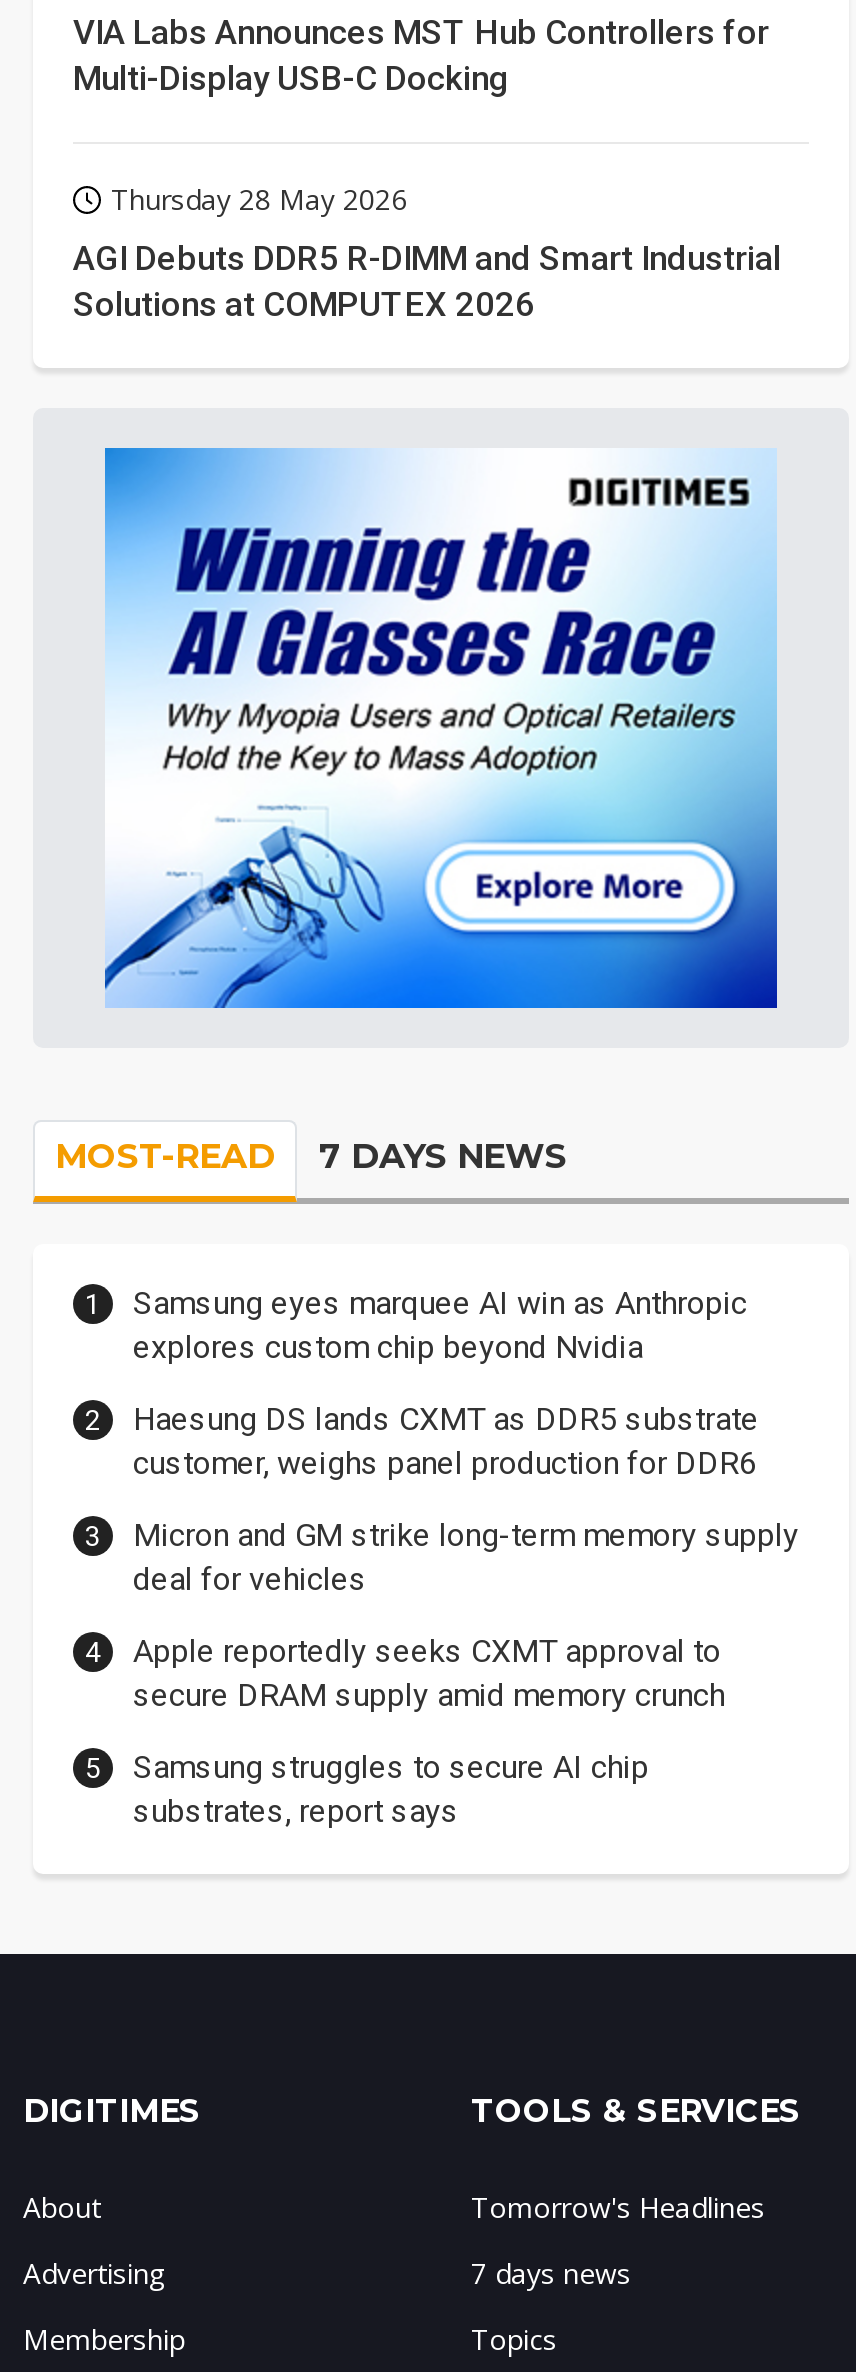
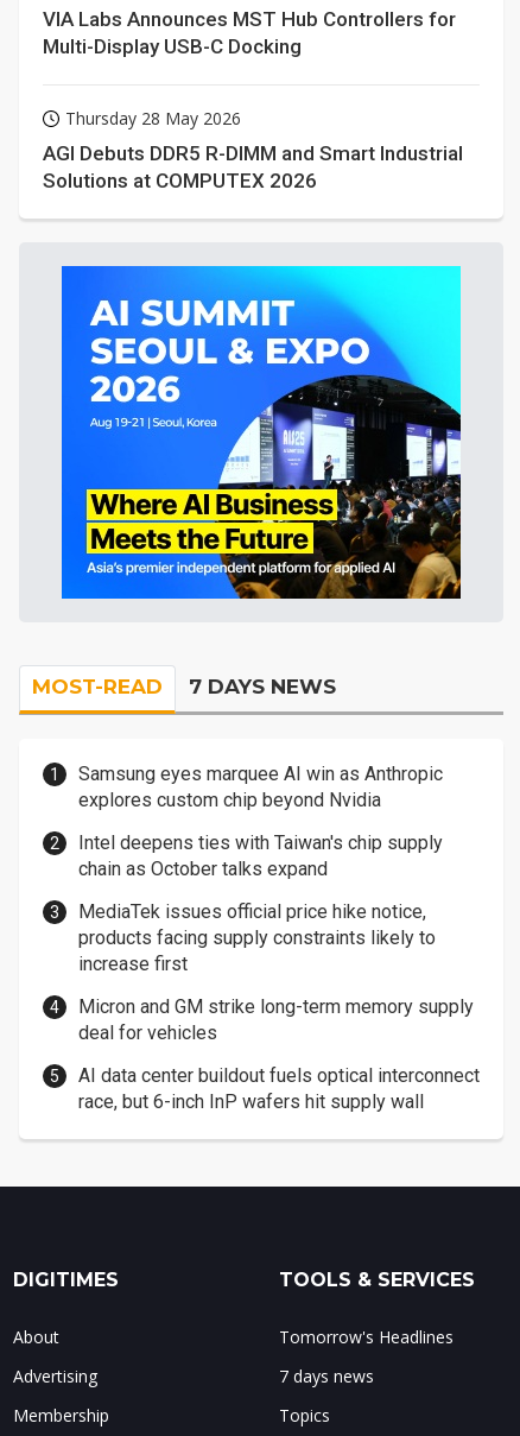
[105,448,779,1010] [image] -> [61,265,462,600] [image]
[133,1401,759,1483] Haesung DS lands CXMT as DDR5 substrate | customer, weighs panel production for DDR6 -> [78,832,443,976] Intel deepens ties with Taiwan's chip supply | chain as October talks expand | MediaTek issues official price hike notice, | products facing supply constraints likely to | increase first
moved [133,1517,799,1599] -> [78,996,474,1045]: Micron and GM strike long-term memory supply | deal for vehicles
[133,1633,725,1831] Apple reportedly seeks CXMT approval to | secure DRAM supply amid memory crunch | Samsung struggles to secure AI chip | substrates, report says -> [78,1065,480,1113] AI data center buildout fuels optical interconnect | race, but 6-inch InP wafers hit supply wall

